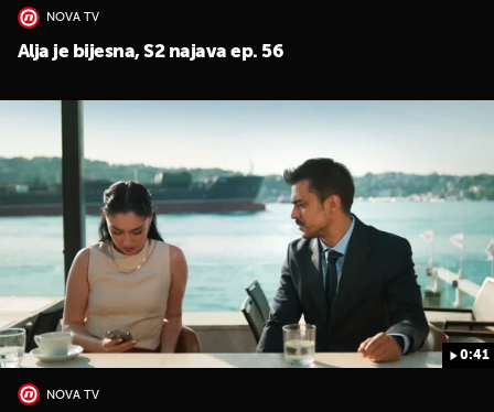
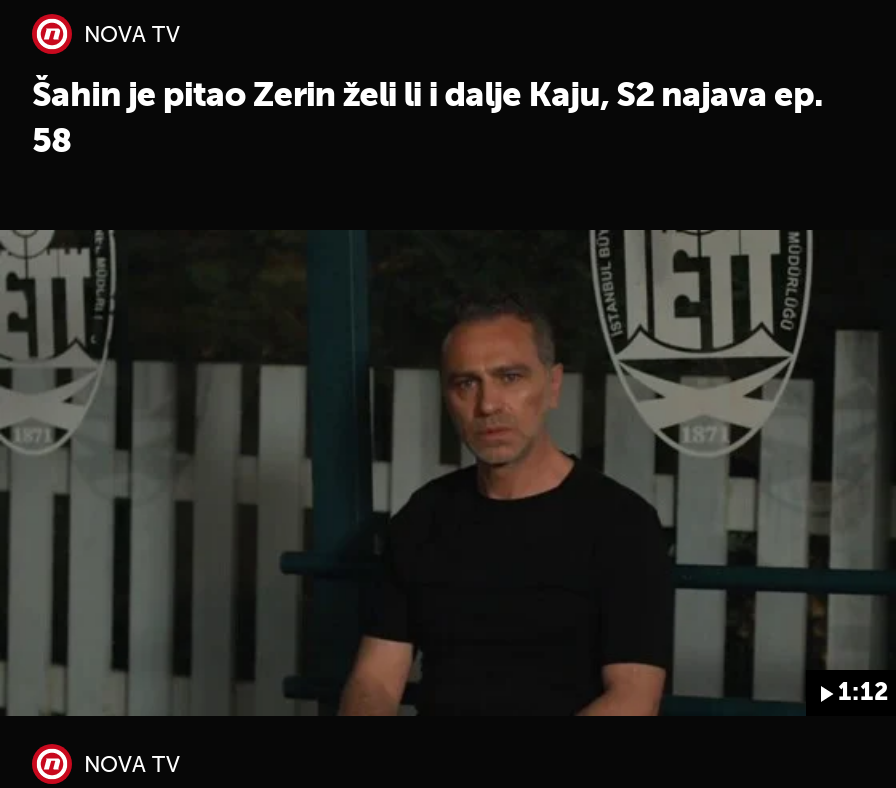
[18,43,284,61] Alja je bijesna, S2 najava ep. 56 -> [32,80,823,160] Šahin je pitao Zerin želi li i dalje Kaju, S2 najava ep. | 58
[3,99,491,369] [image] | 0:41 -> [6,229,890,717] [image] | 1:12

